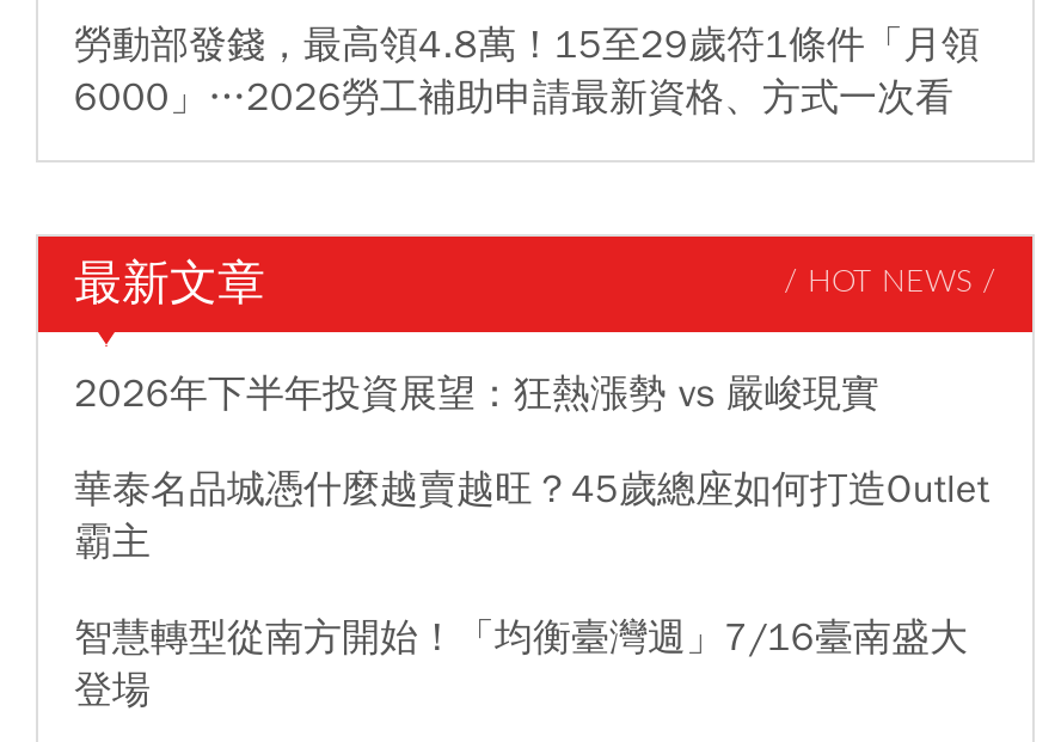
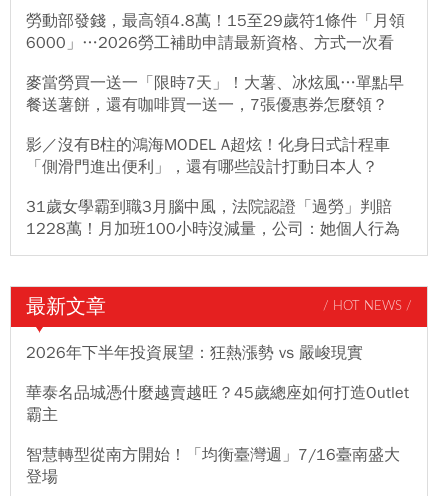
none -> [26,73,404,239] 麥當勞買一送一「限時7天」！大薯、冰炫風…單點早 | 餐送薯餅，還有咖啡買一送一，7張優惠券怎麼領？ | 影／沒有B柱的鴻海MODEL A超炫！化身日式計程車 | 「側滑門進出便利」，還有哪些設計打動日本人？ | 31歲女學霸到職3月腦中風，法院認證「過勞」判賠 | 1228萬！月加班100小時沒減量，公司：她個人行為

